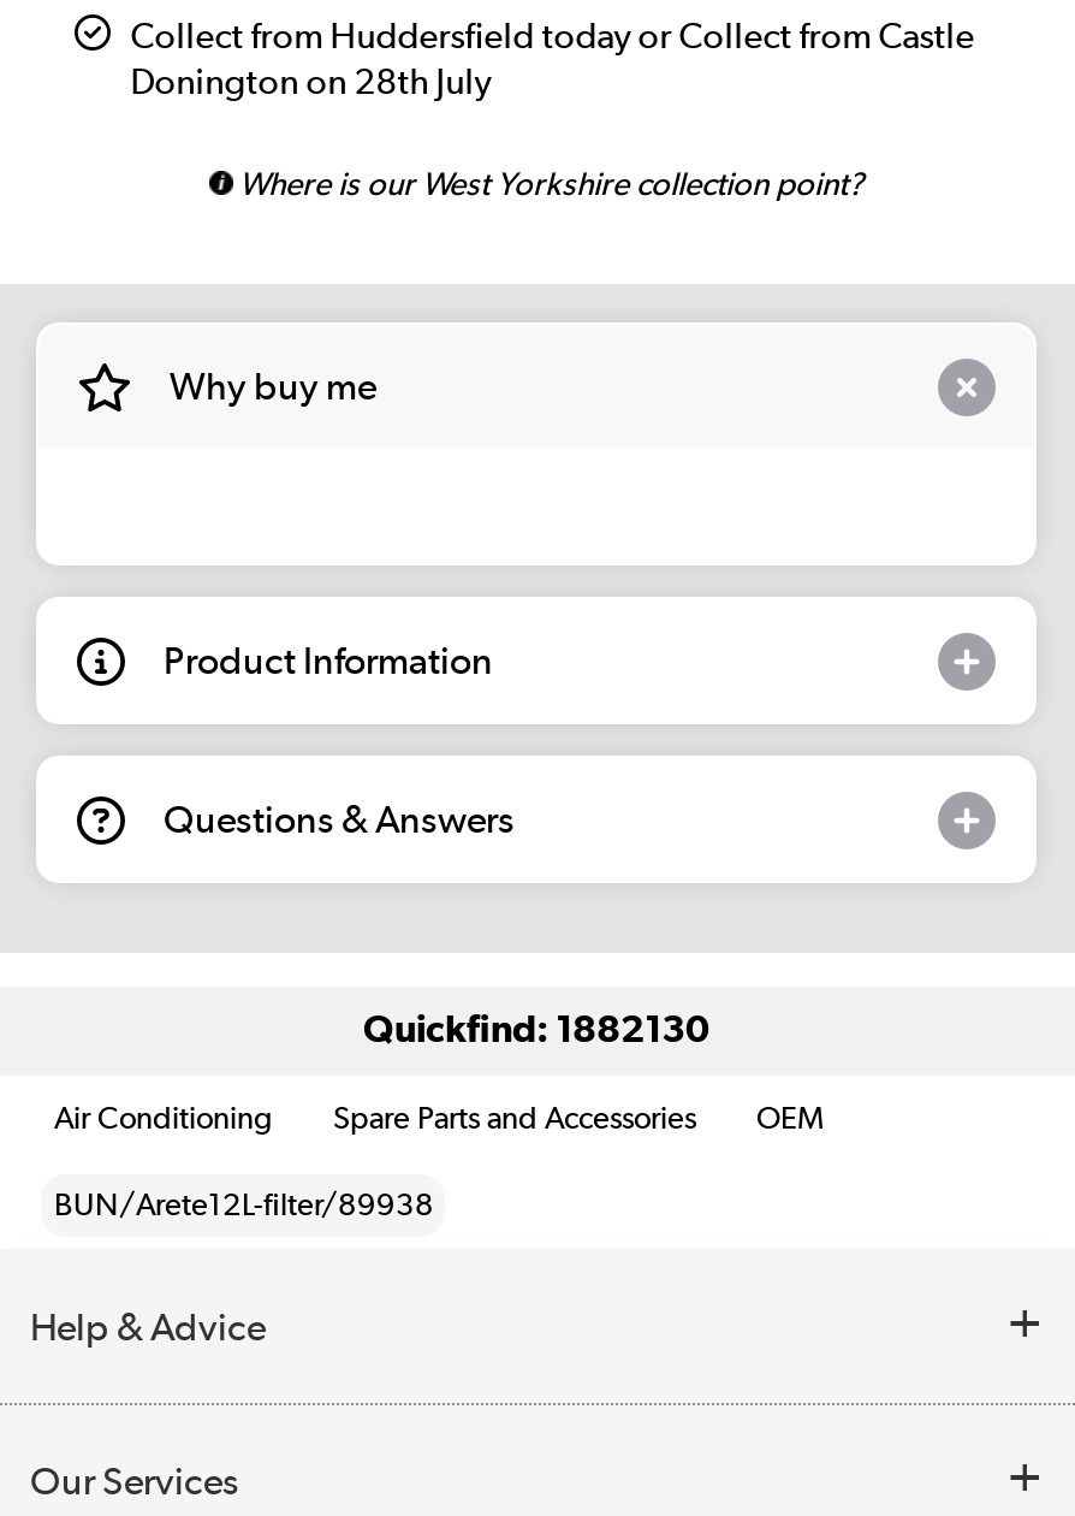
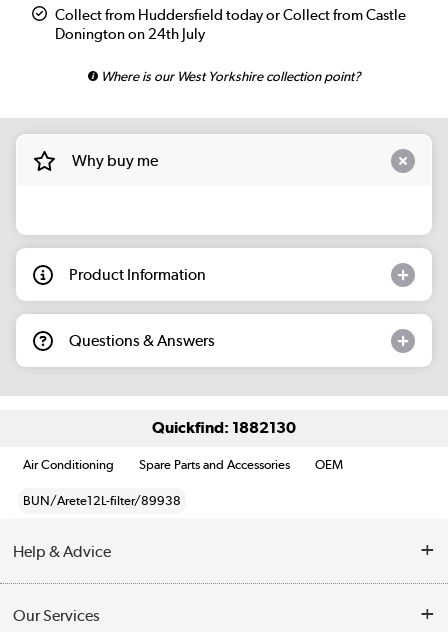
[130,59,491,103] Donington on 28th July -> [55,25,205,43] Donington on 24th July

